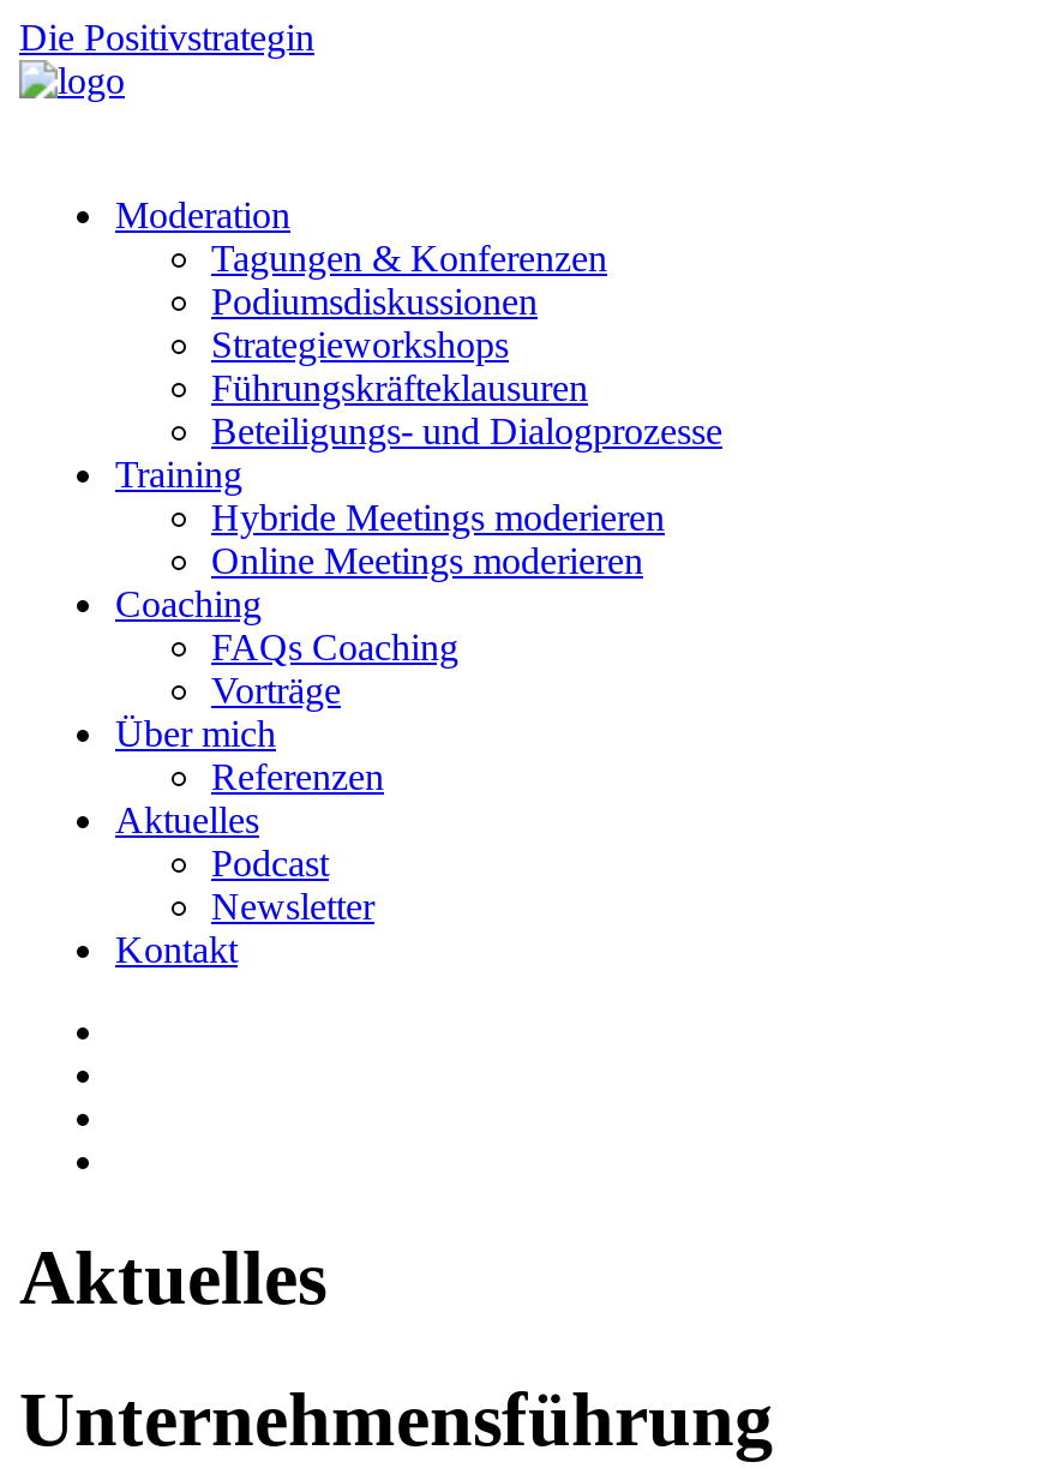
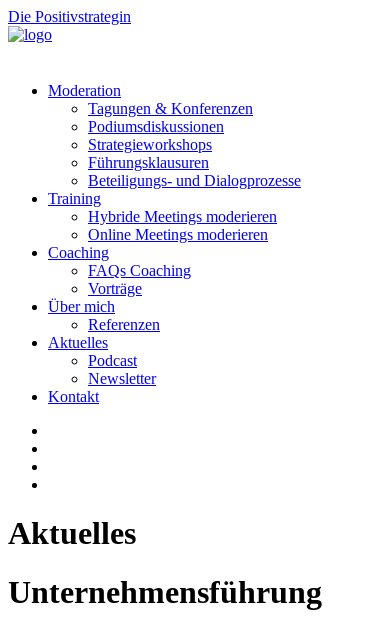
[211,367,588,408] Führungskräfteklausuren -> [88,154,209,171] Führungsklausuren

